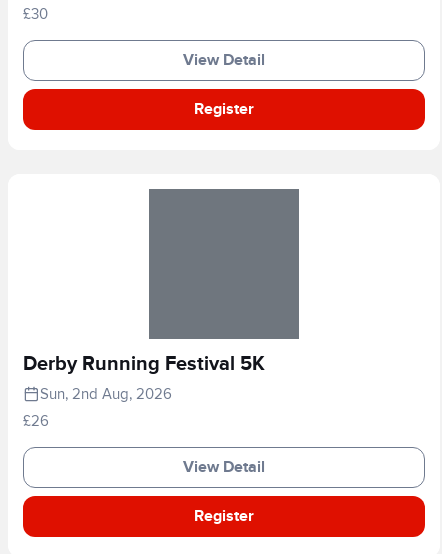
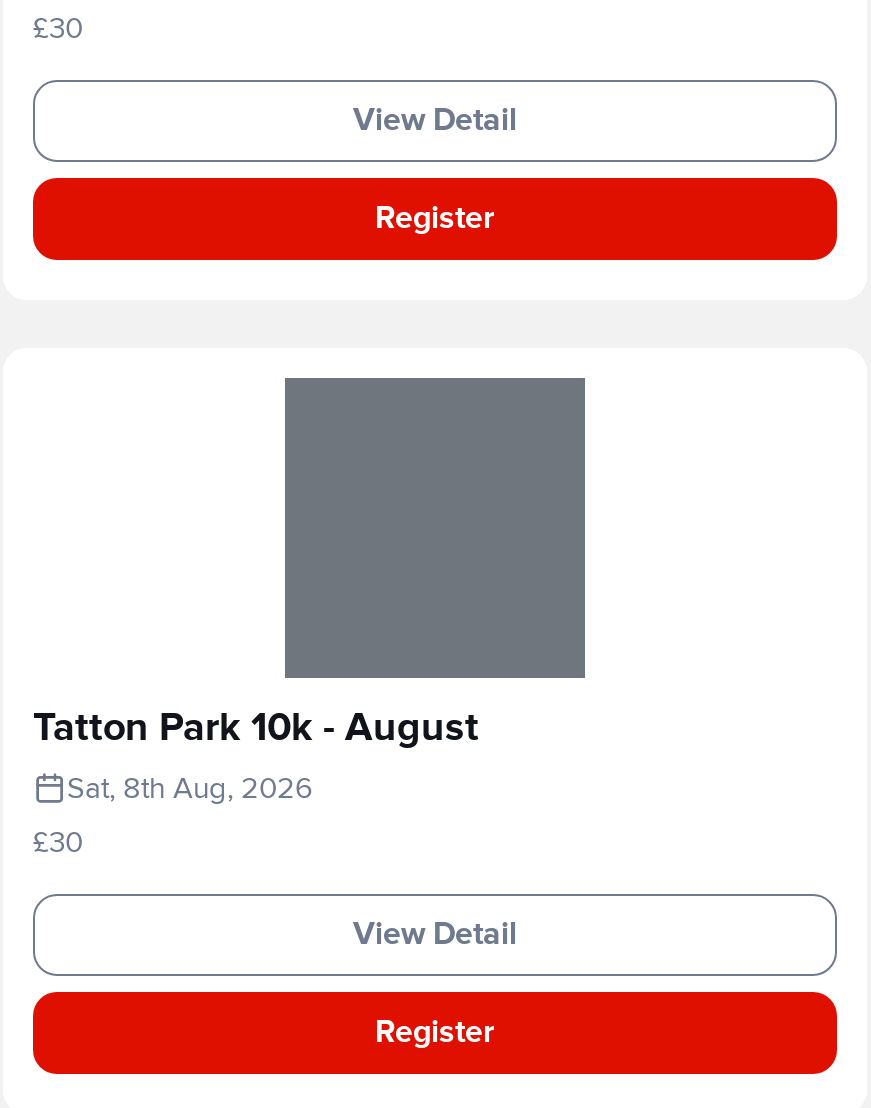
[23,351,265,402] Derby Running Festival 5K | Sun, 2nd Aug, 2026 -> [33,703,479,805] Tatton Park 10k - August | Sat, 8th Aug, 2026
[23,411,49,429] £26 -> [33,823,83,859] £30

